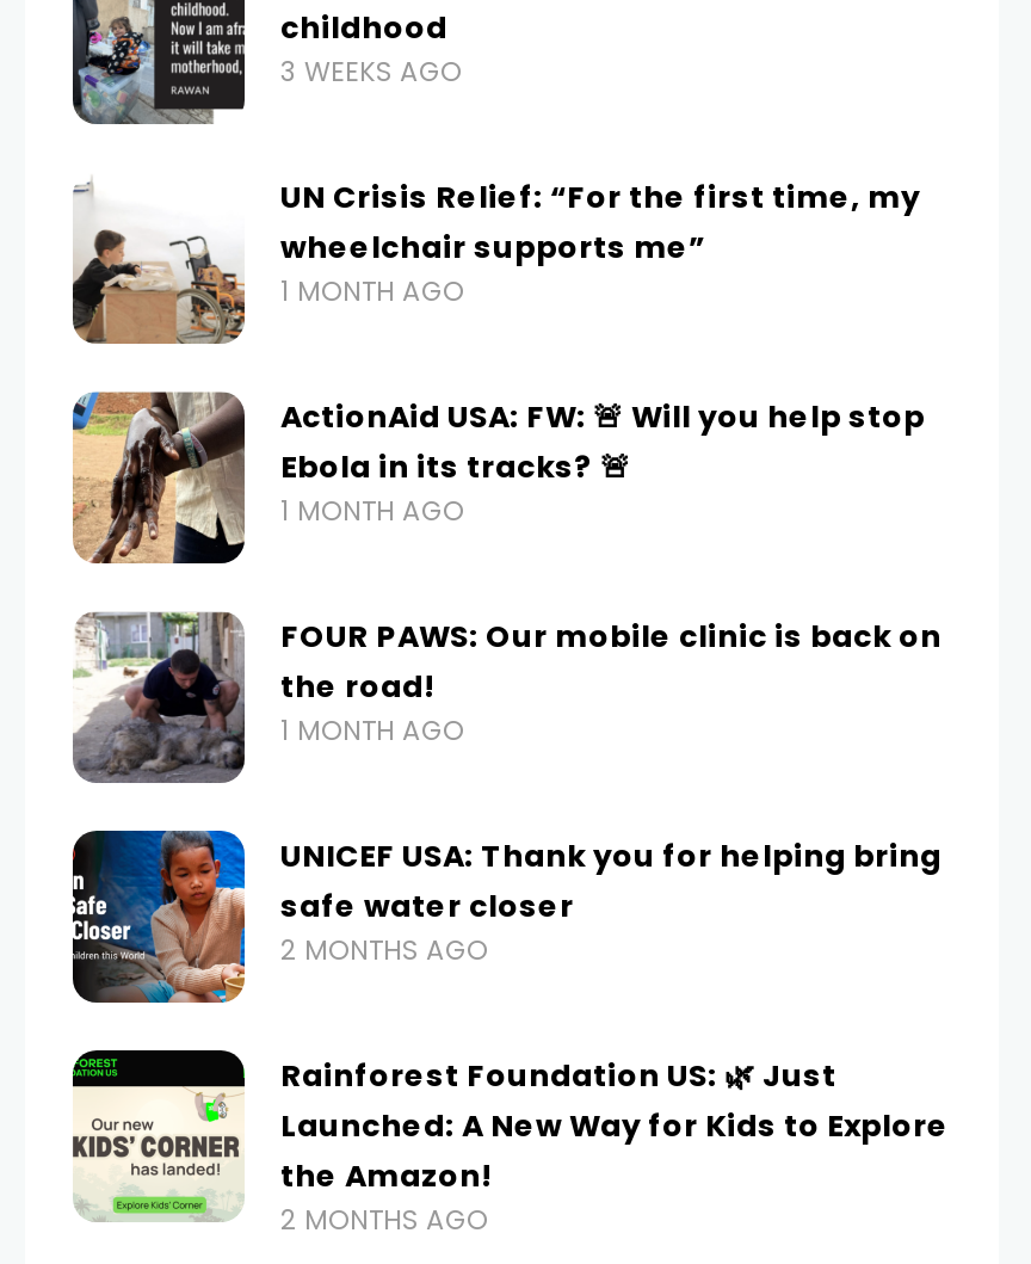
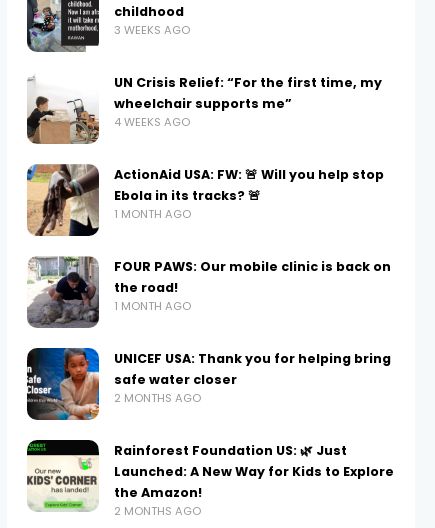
[280,272,464,310] 1 MONTH AGO -> [114,114,190,130] 4 WEEKS AGO

